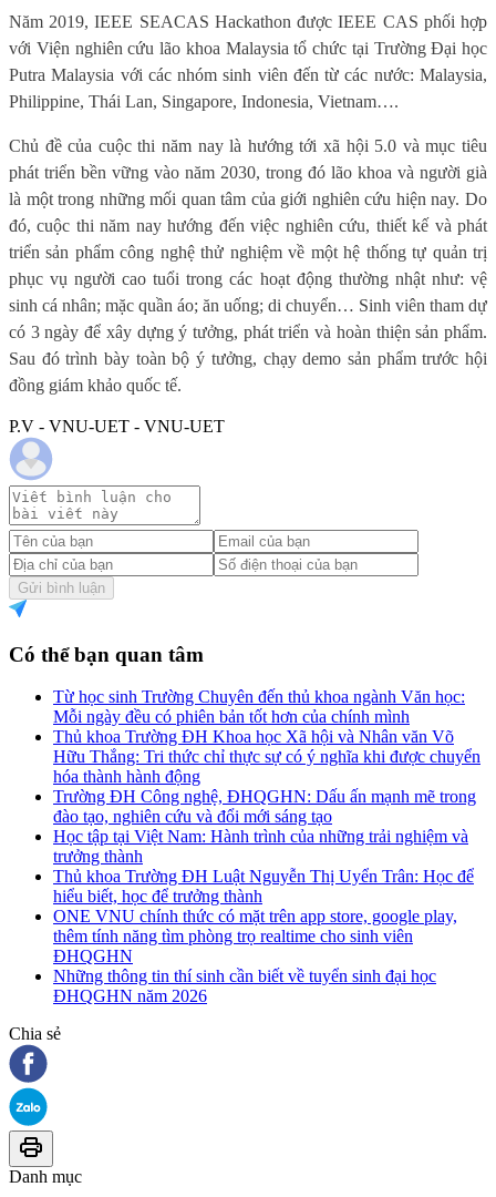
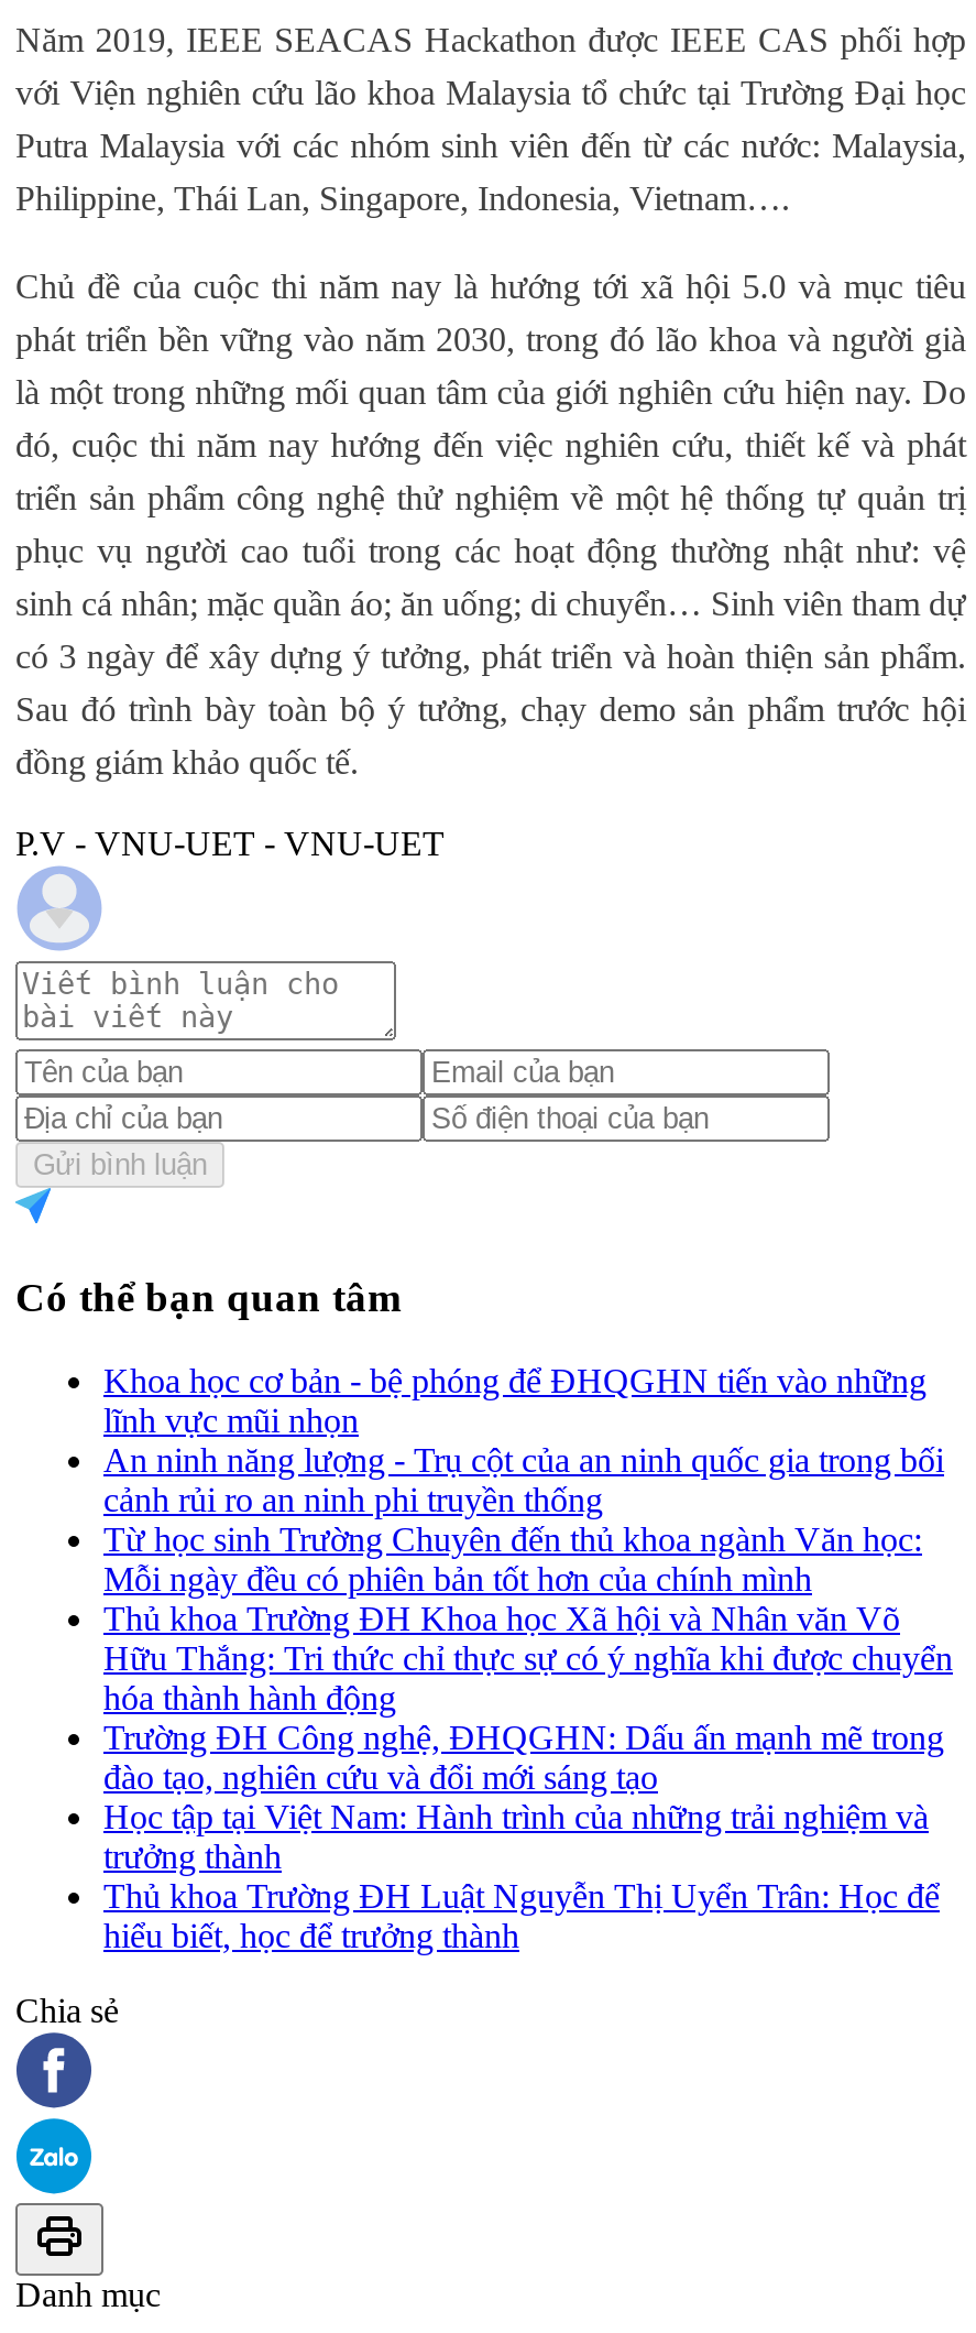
none -> [103,1362,944,1519] Khoa học cơ bản - bệ phóng để ĐHQGHN tiến vào những | lĩnh vực mũi nhọn | An ninh năng lượng - Trụ cột của an ninh quốc gia trong bối | cảnh rủi ro an ninh phi truyền thống
moved [53,687,480,906] -> [103,1521,953,1955]: Từ học sinh Trường Chuyên đến thủ khoa ngành Văn học: | Mỗi ngày đều có phiên bản tốt hơn của chính mình | Thủ khoa Trường ĐH Khoa học Xã hội và Nhân văn Võ | ... | Thủ khoa Trường ĐH Luật Nguyễn Thị Uyển Trân: Học để | hiểu biết, học để trưởng thành
[53,907,457,1005] ONE VNU chính thức có mặt trên app store, google play, | thêm tính năng tìm phòng trọ realtime cho sinh viên | ĐHQGHN | Những thông tin thí sinh cần biết về tuyển sinh đại học | ĐHQGHN năm 2026 -> none

